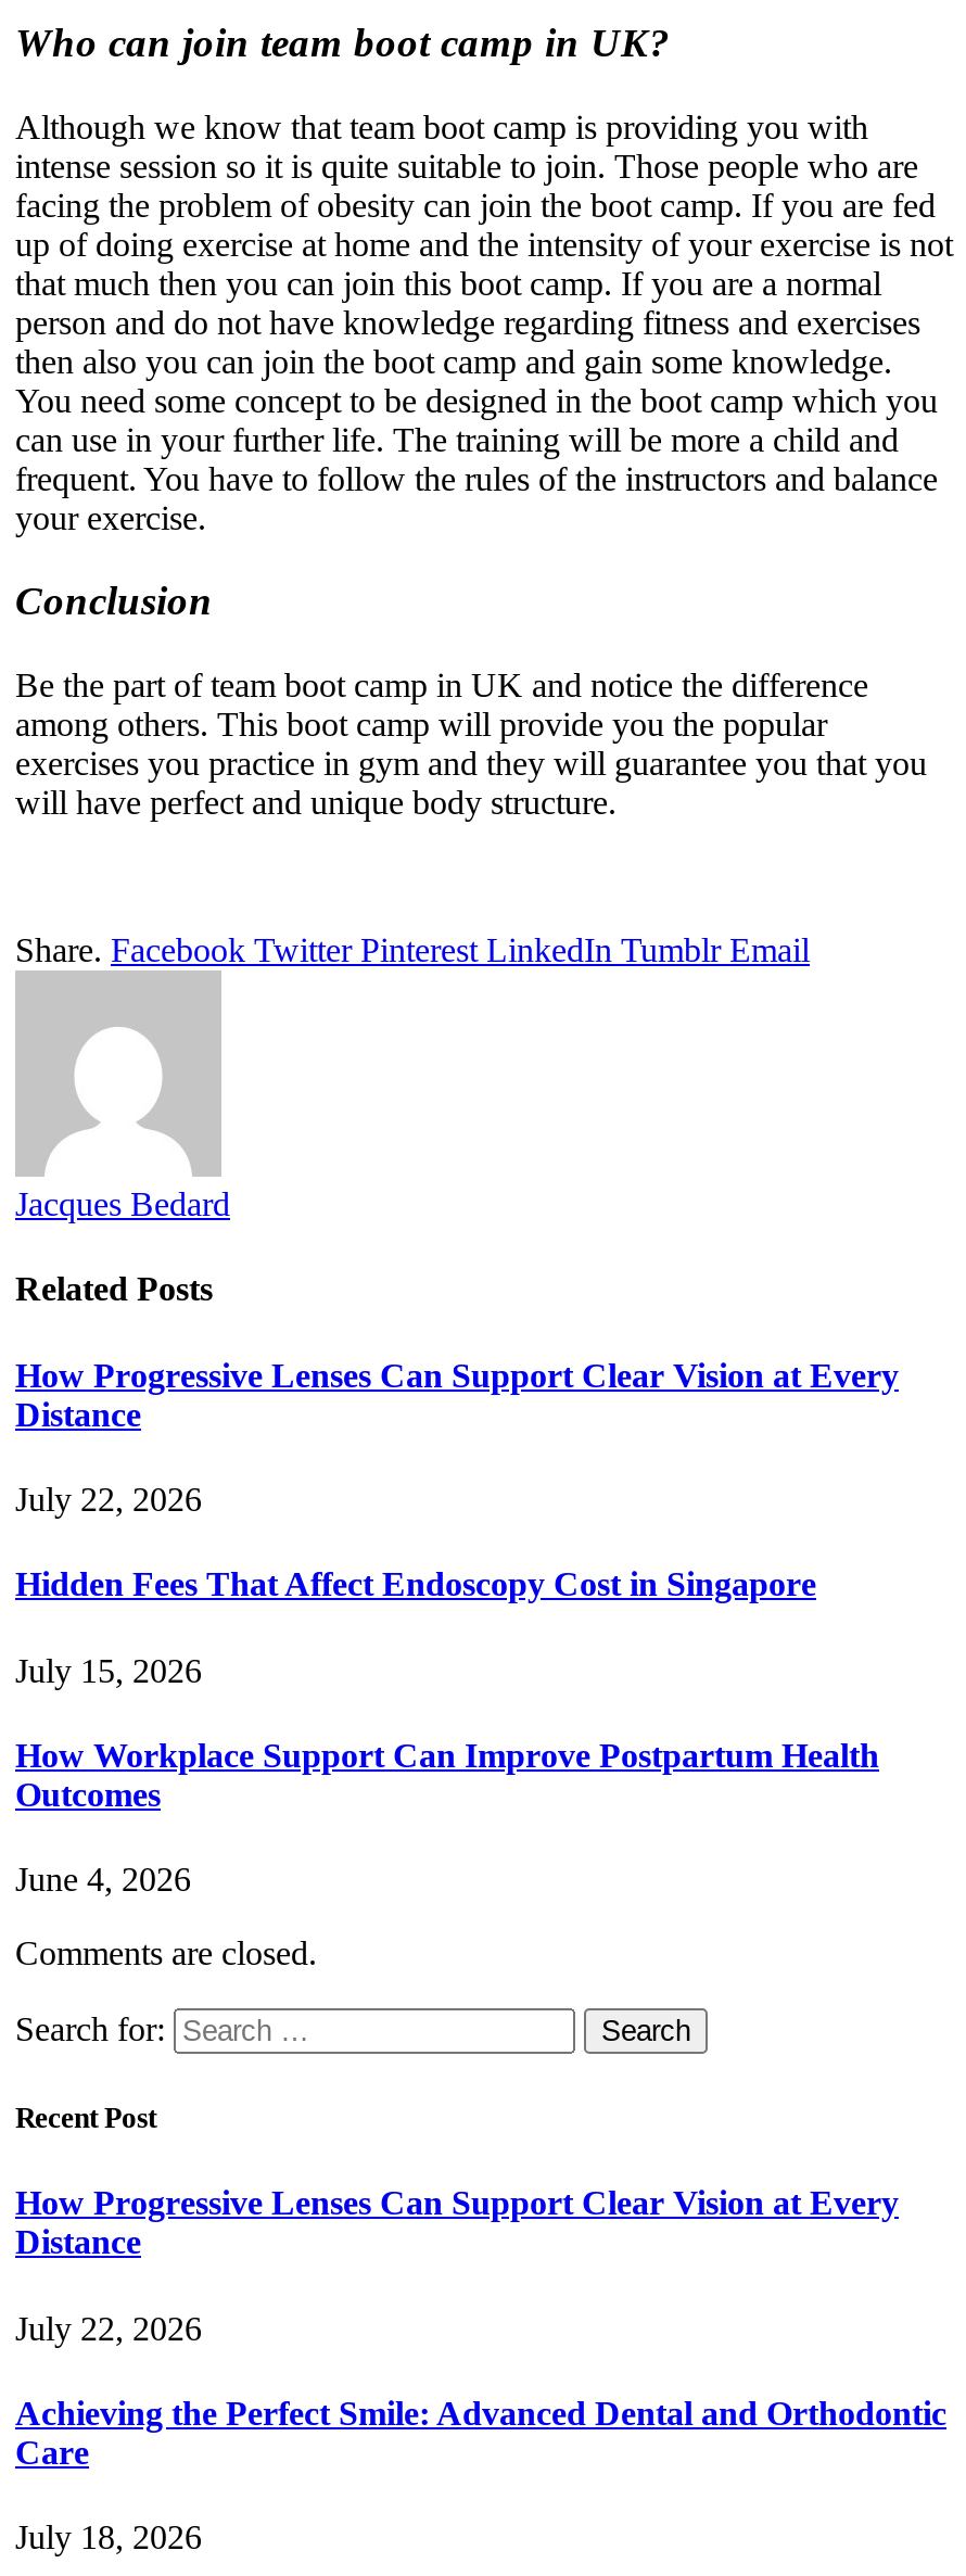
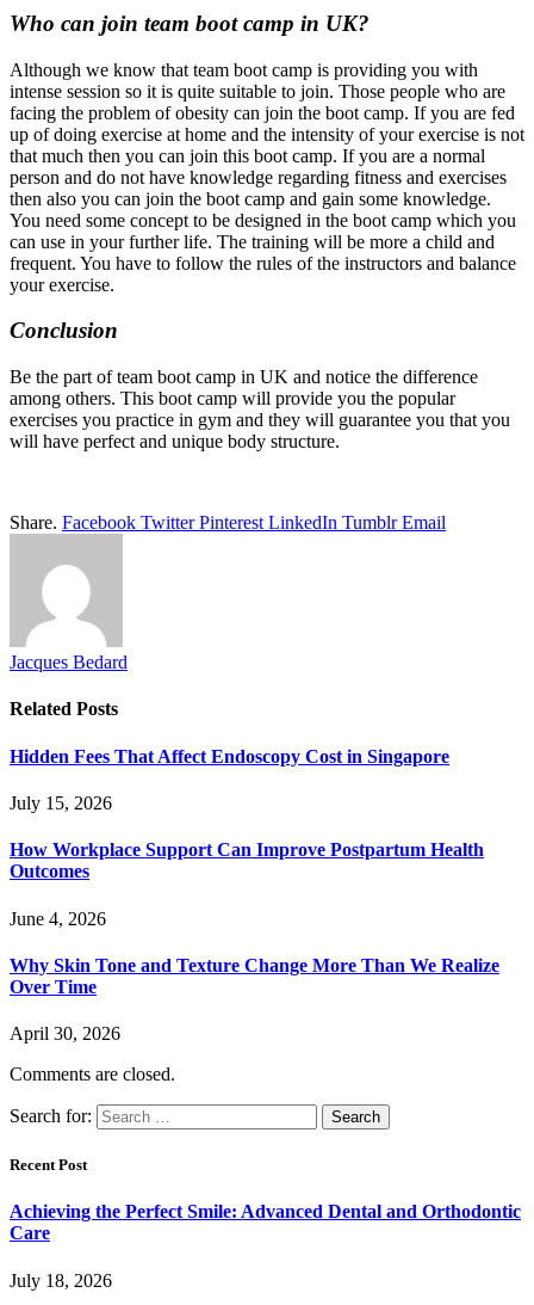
[15,1356,899,1518] How Progressive Lenses Can Support Clear Vision at Every | Distance | July 22, 2026 -> none
none -> [10,955,499,1044] Why Skin Tone and Texture Change More Than We Realize | Over Time | April 30, 2026
[15,2185,899,2346] How Progressive Lenses Can Support Clear Vision at Every | Distance | July 22, 2026 -> none

